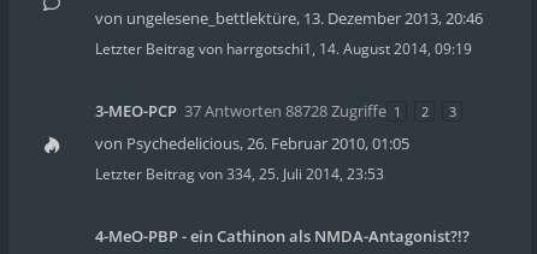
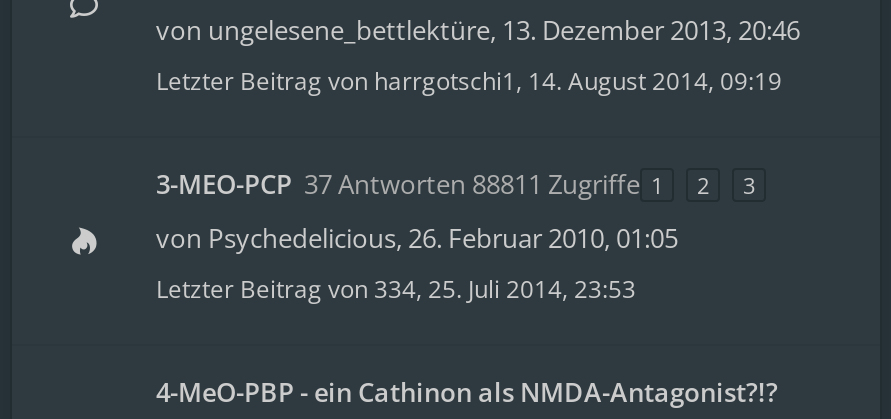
[95,100,400,122] 3-MEO-PCP 37 Antworten 88728 Zugriffe 1 -> [156,166,663,202] 3-MEO-PCP 37 Antworten 88811 Zugriffe 1

